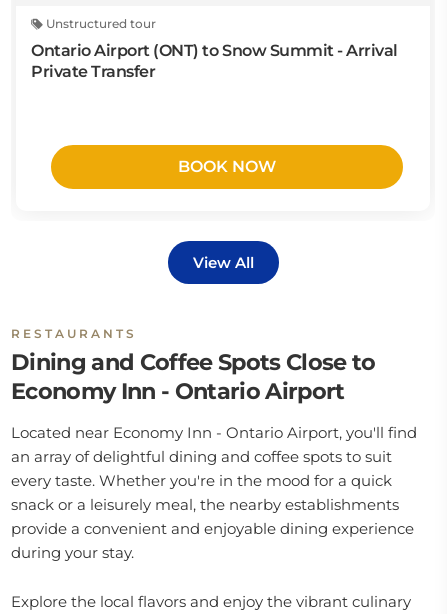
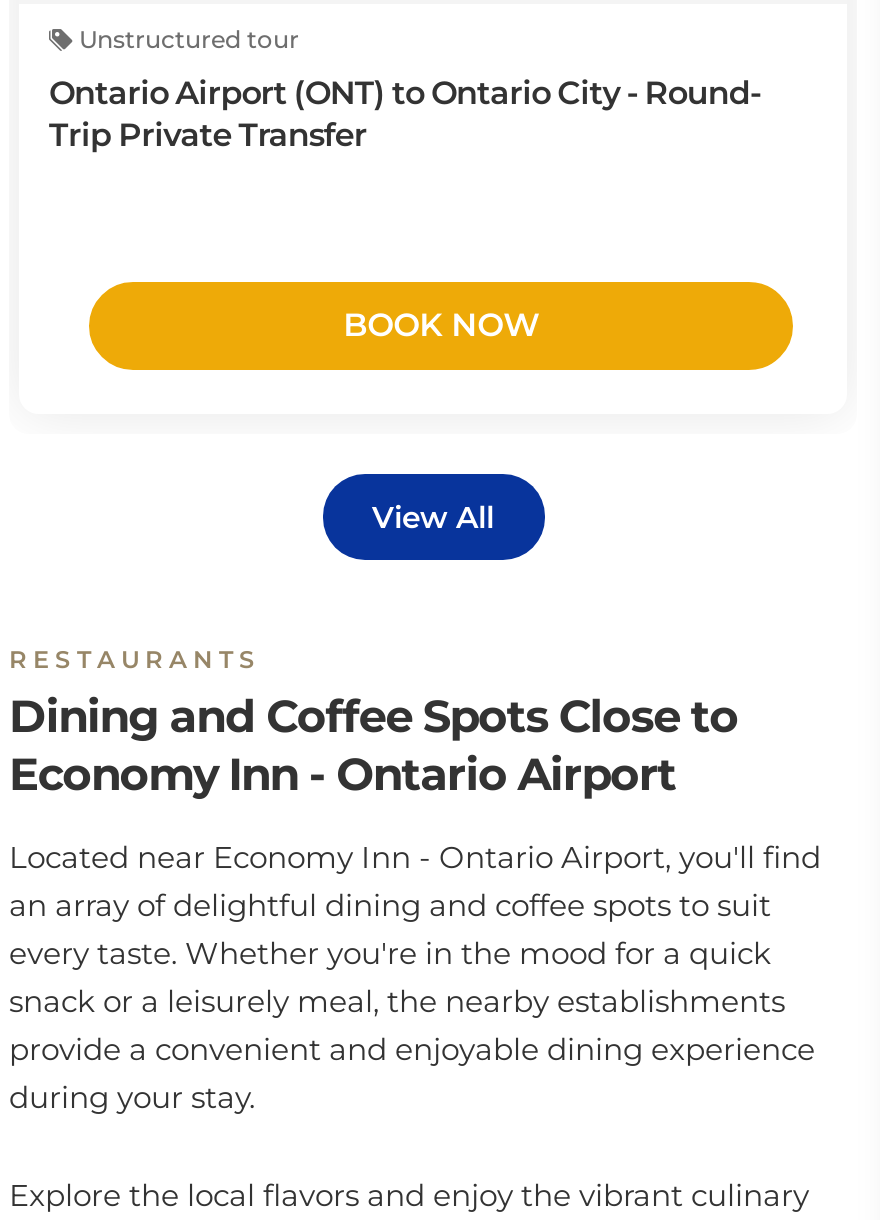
[31,41,398,81] Ontario Airport (ONT) to Snow Summit - Arrival | Private Transfer -> [49,74,761,154] Ontario Airport (ONT) to Ontario City - Round- | Trip Private Transfer

